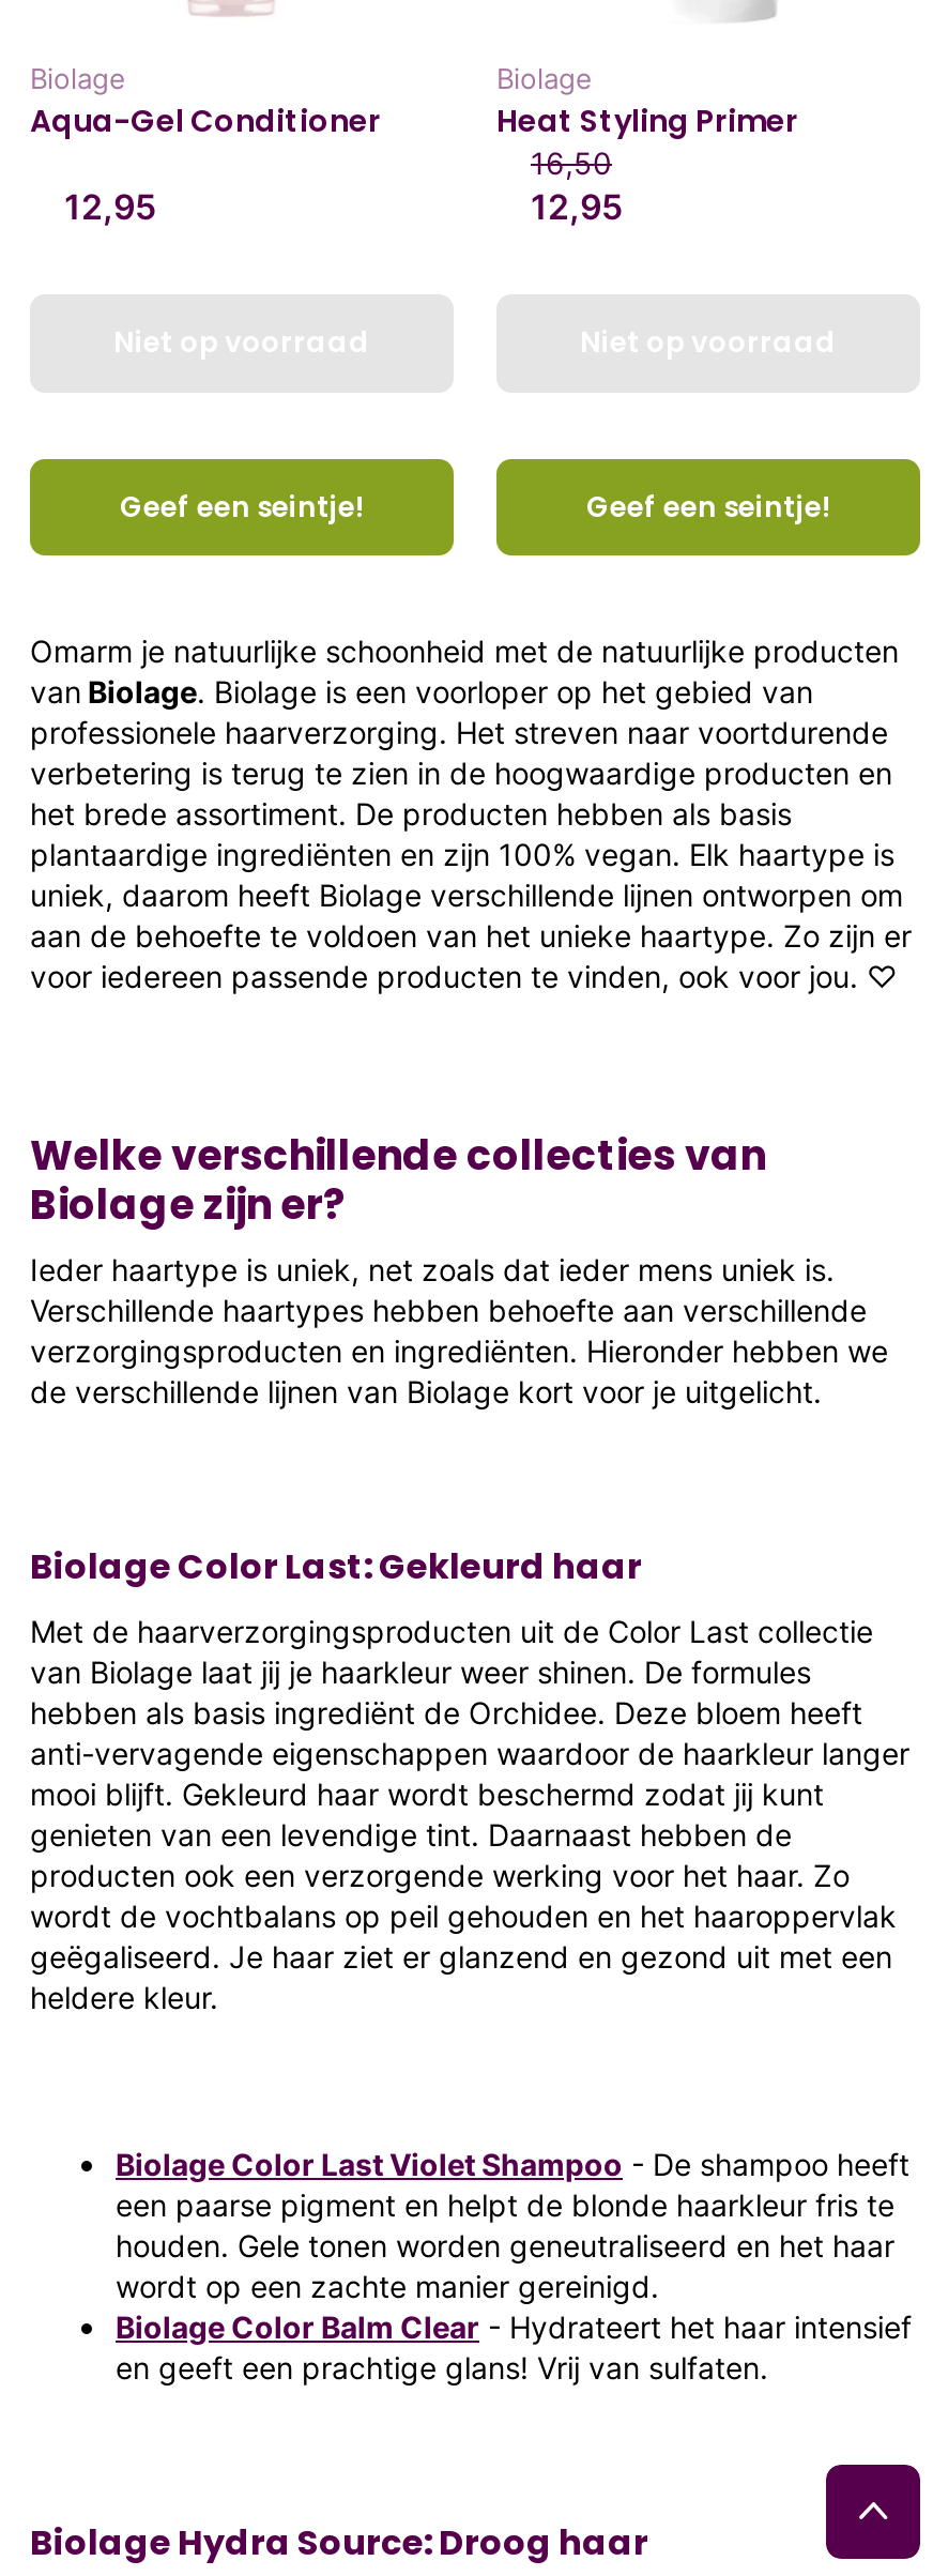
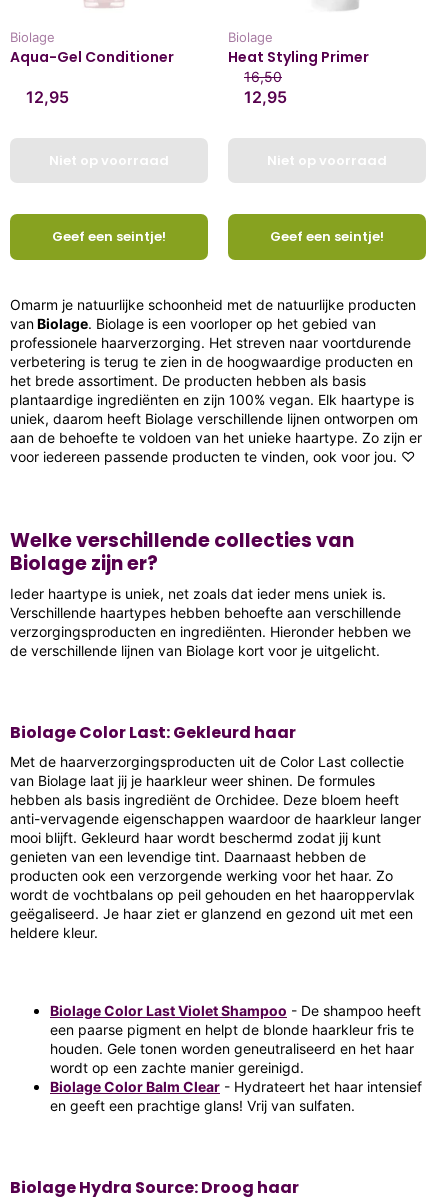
[824,2461,922,2562] [image] -> none

